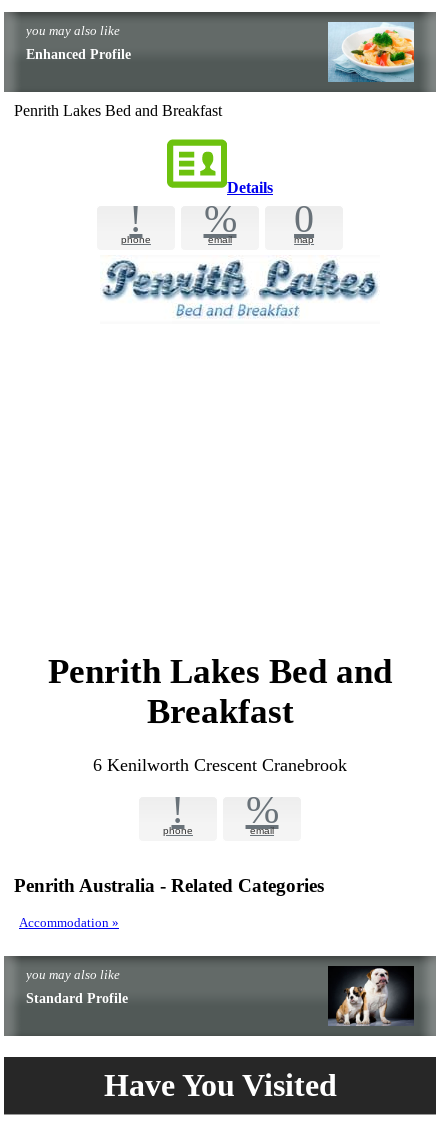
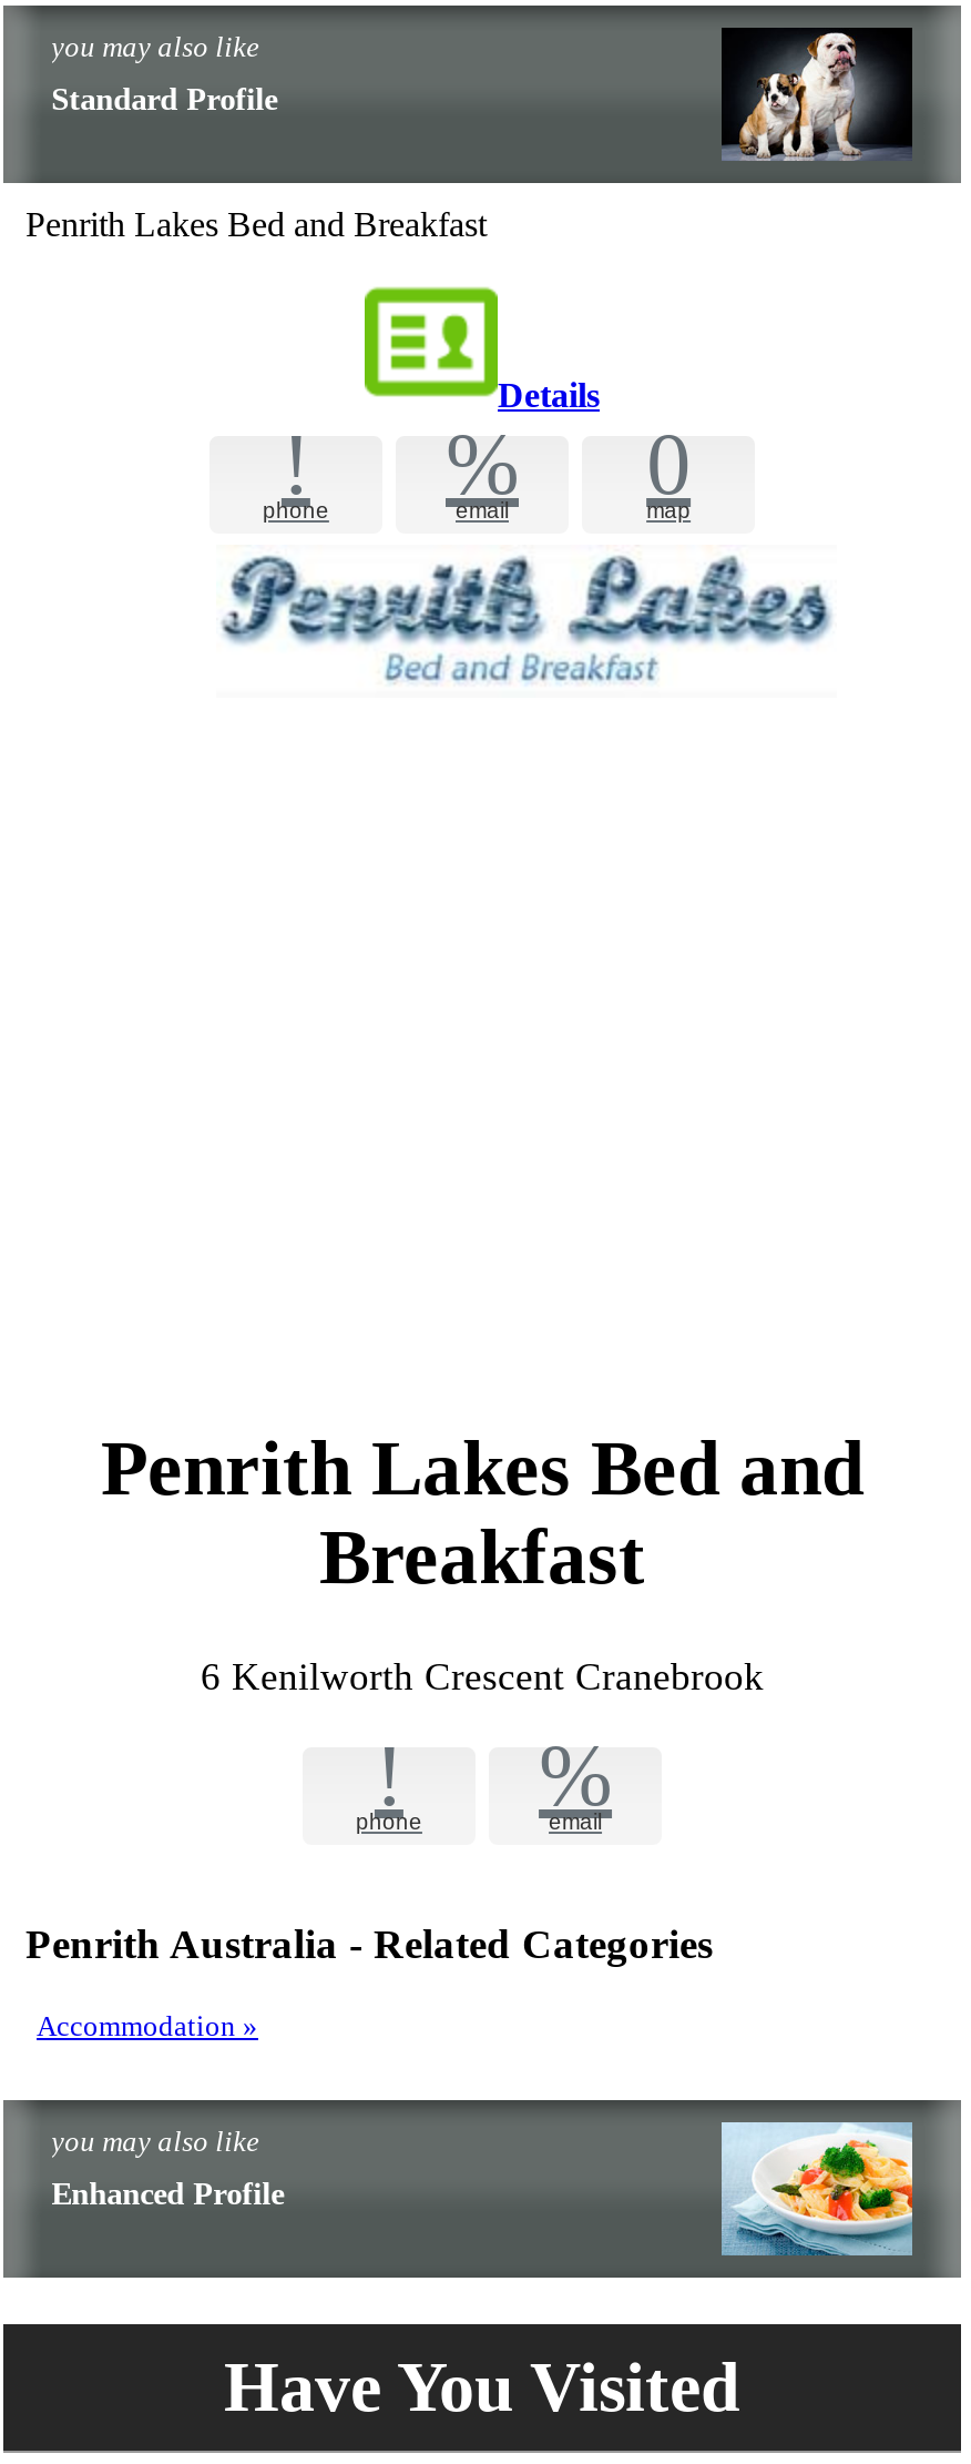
moved [26,46,131,62] -> [51,2175,284,2211]: Enhanced Profile
moved [26,990,128,1006] -> [51,81,277,117]: Standard Profile

